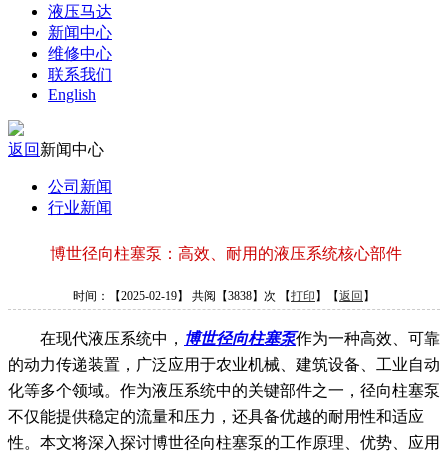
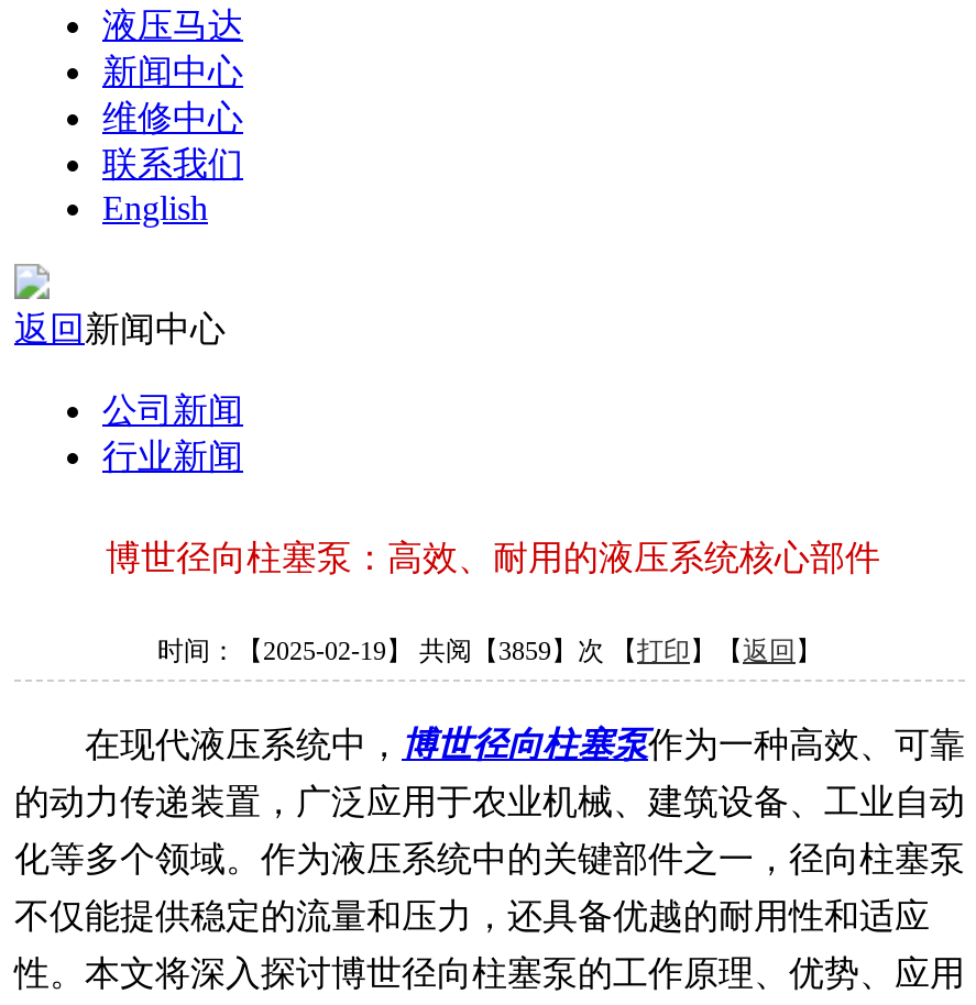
[73,289,375,303] 时间：【2025-02-19】 共阅【3838】次 【打印】【返回】 -> [157,636,822,666] 时间：【2025-02-19】 共阅【3859】次 【打印】【返回】

